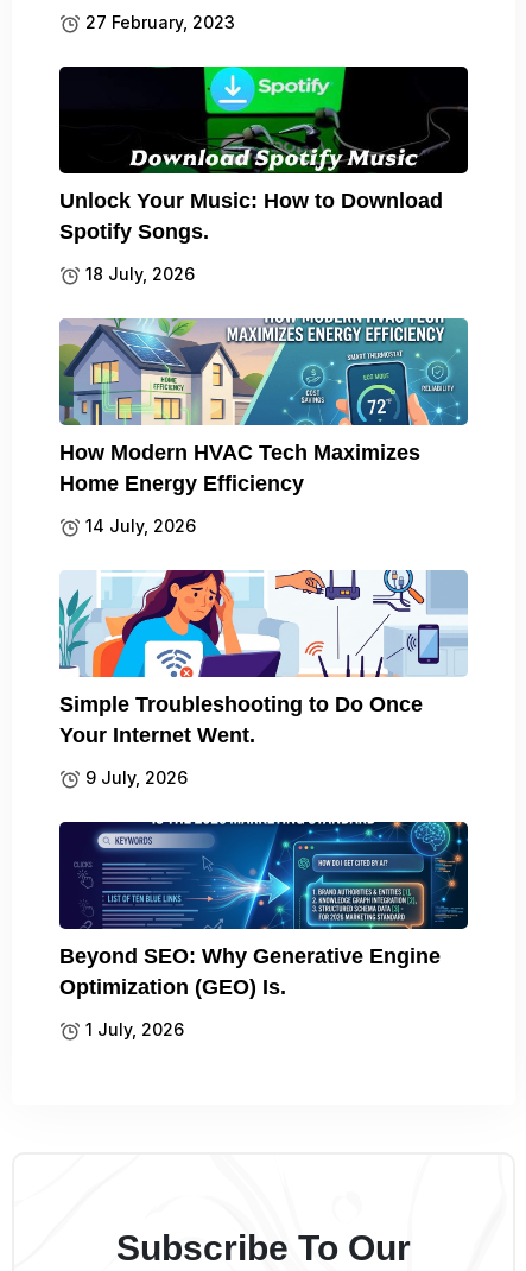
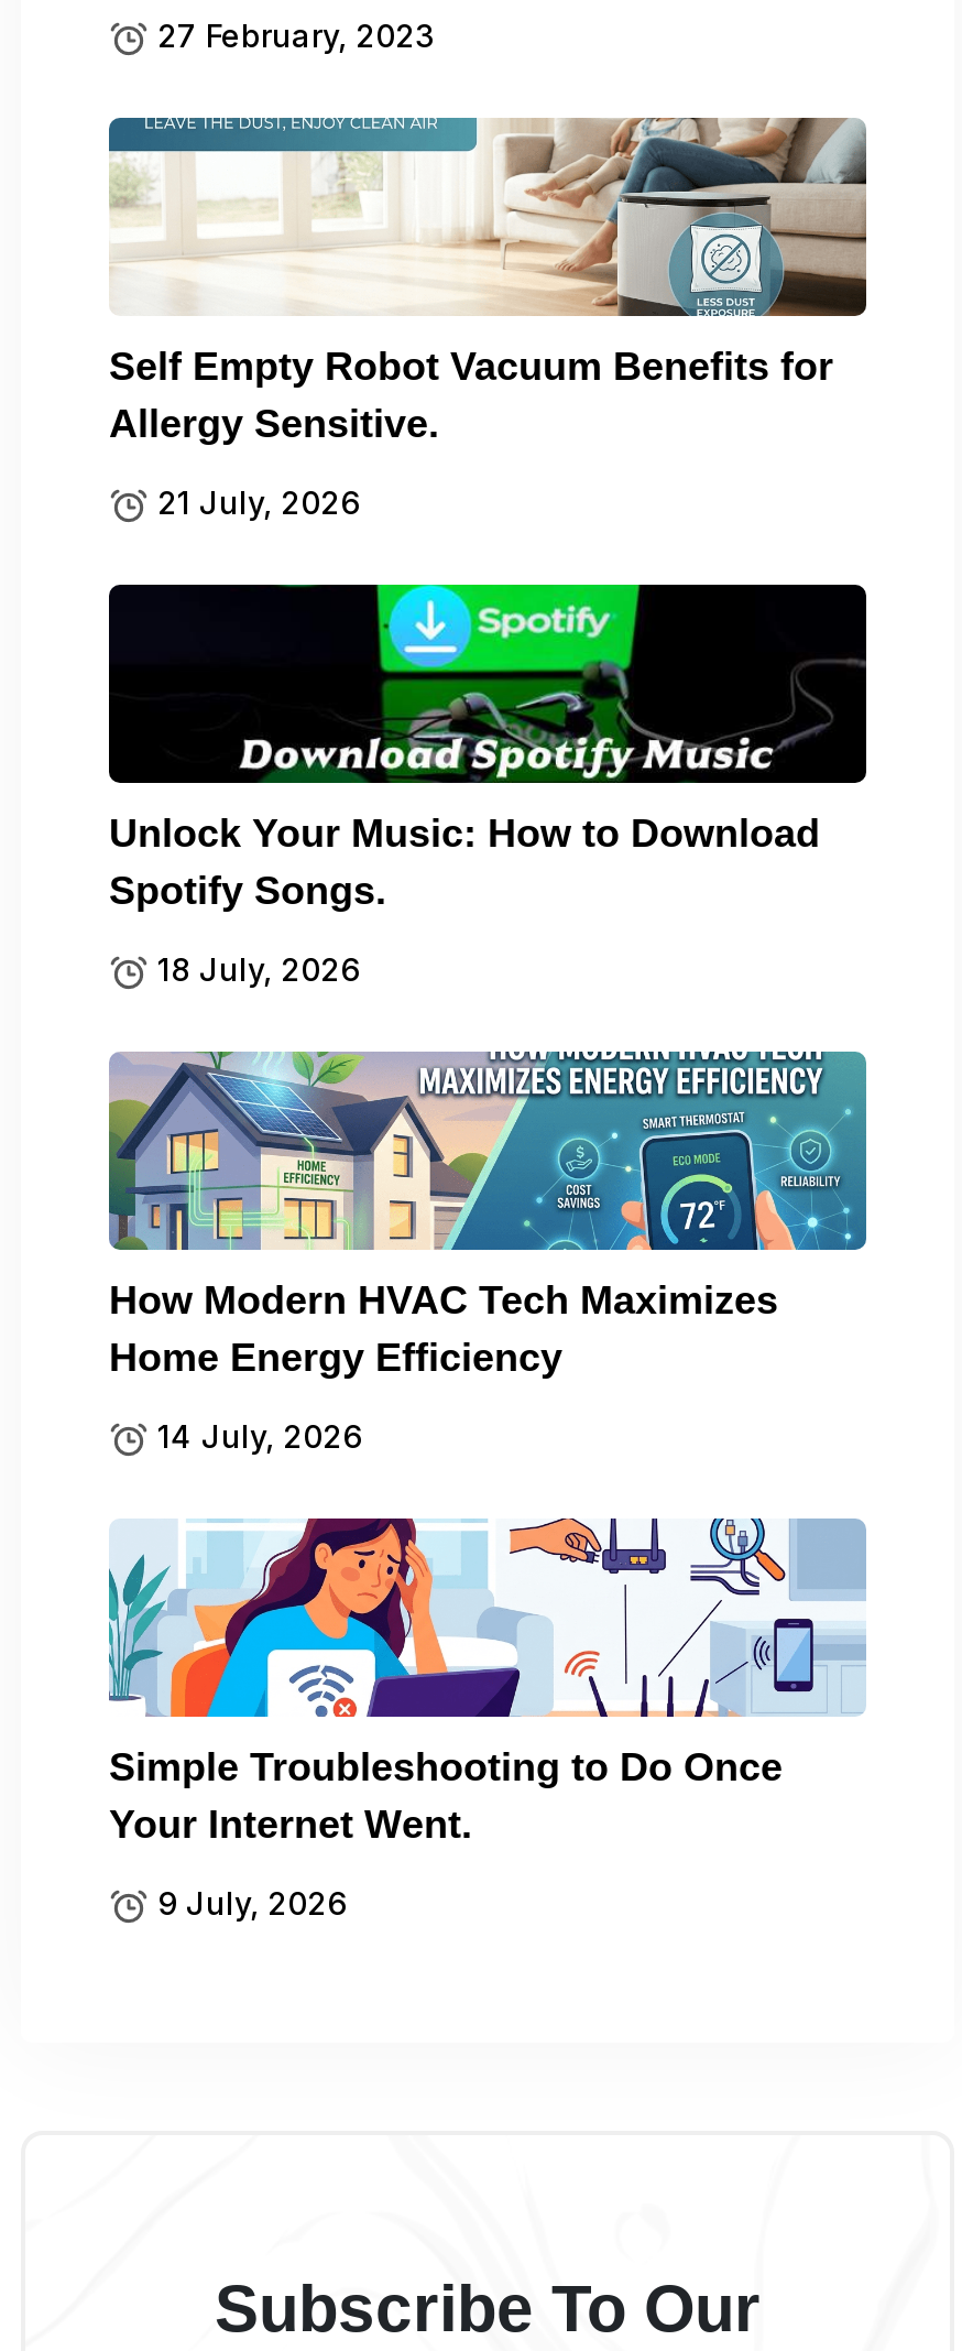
none -> [107,116,868,520] [image] | Self Empty Robot Vacuum Benefits for | Allergy Sensitive. | 21 July, 2026
moved [59,65,449,787] -> [109,583,831,1921]: [image] | Unlock Your Music: How to Download | Spotify Songs. | ... | Your Internet Went. | 9 July, 2026
[58,821,469,1039] [image] | Beyond SEO: Why Generative Engine | Optimization (GEO) Is. | 1 July, 2026 -> none

